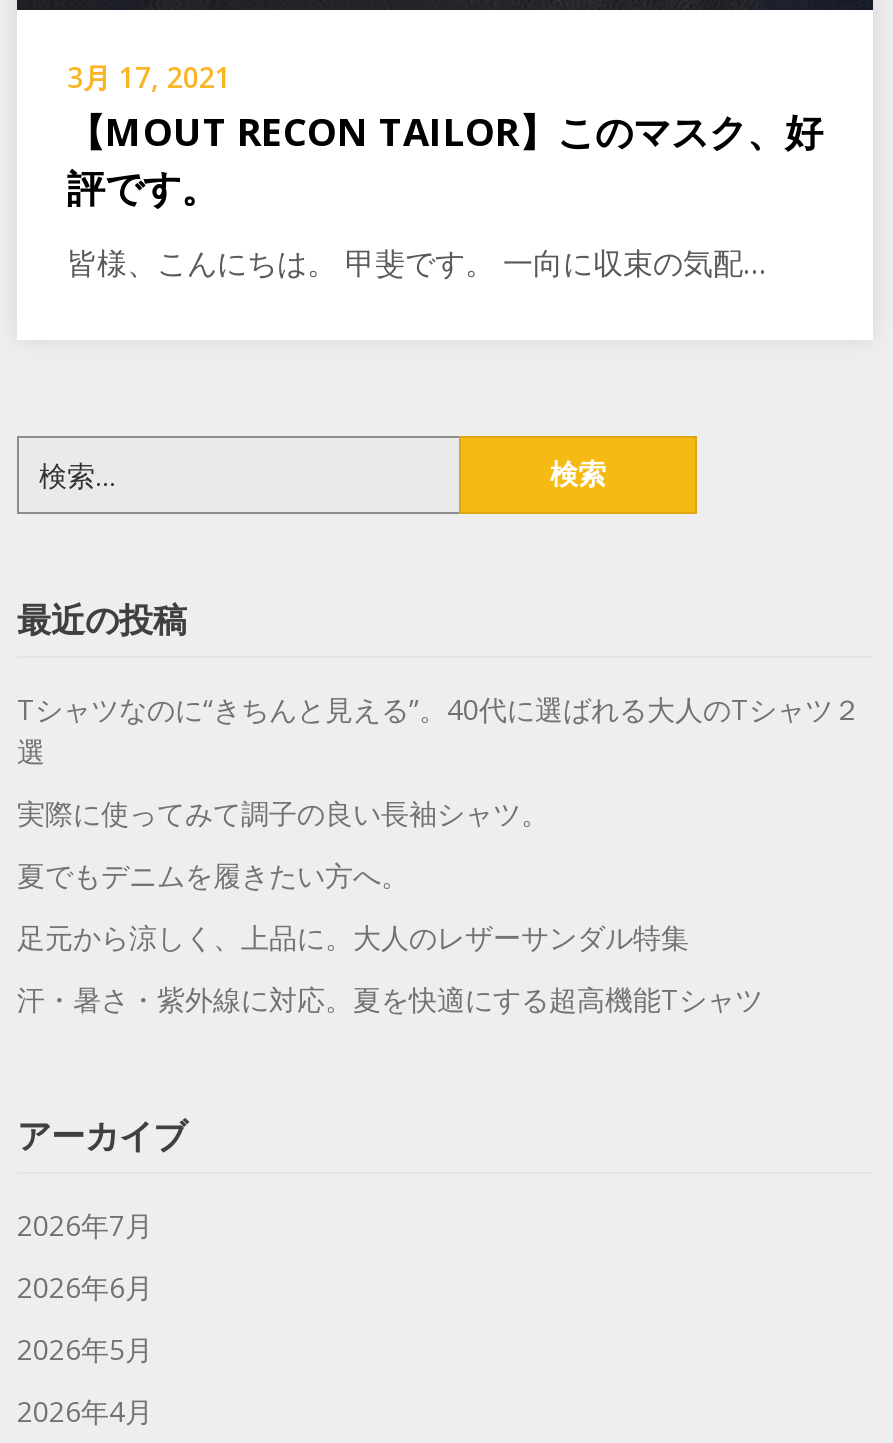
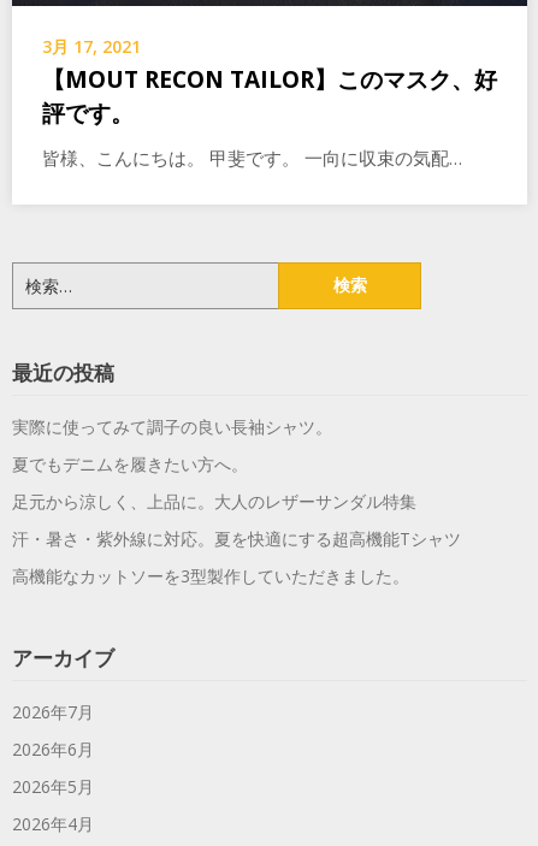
[17,689,861,769] Tシャツなのに“きちんと見える”。40代に選ばれる大人のTシャツ２ | 選 -> none
moved [17,793,763,1017] -> [12,415,461,550]: 実際に使ってみて調子の良い長袖シャツ。 | 夏でもデニムを履きたい方へ。 | 足元から涼しく、上品に。大人のレザーサンダル特集 | 汗・暑さ・紫外線に対応。夏を快適にする超高機能Tシャツ
none -> [12,564,409,587] 高機能なカットソーを3型製作していただきました。

